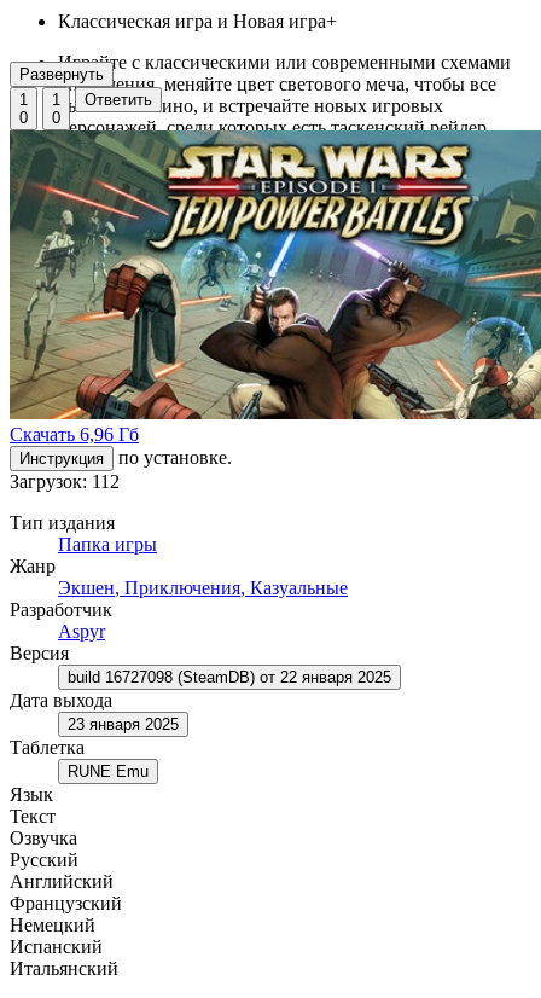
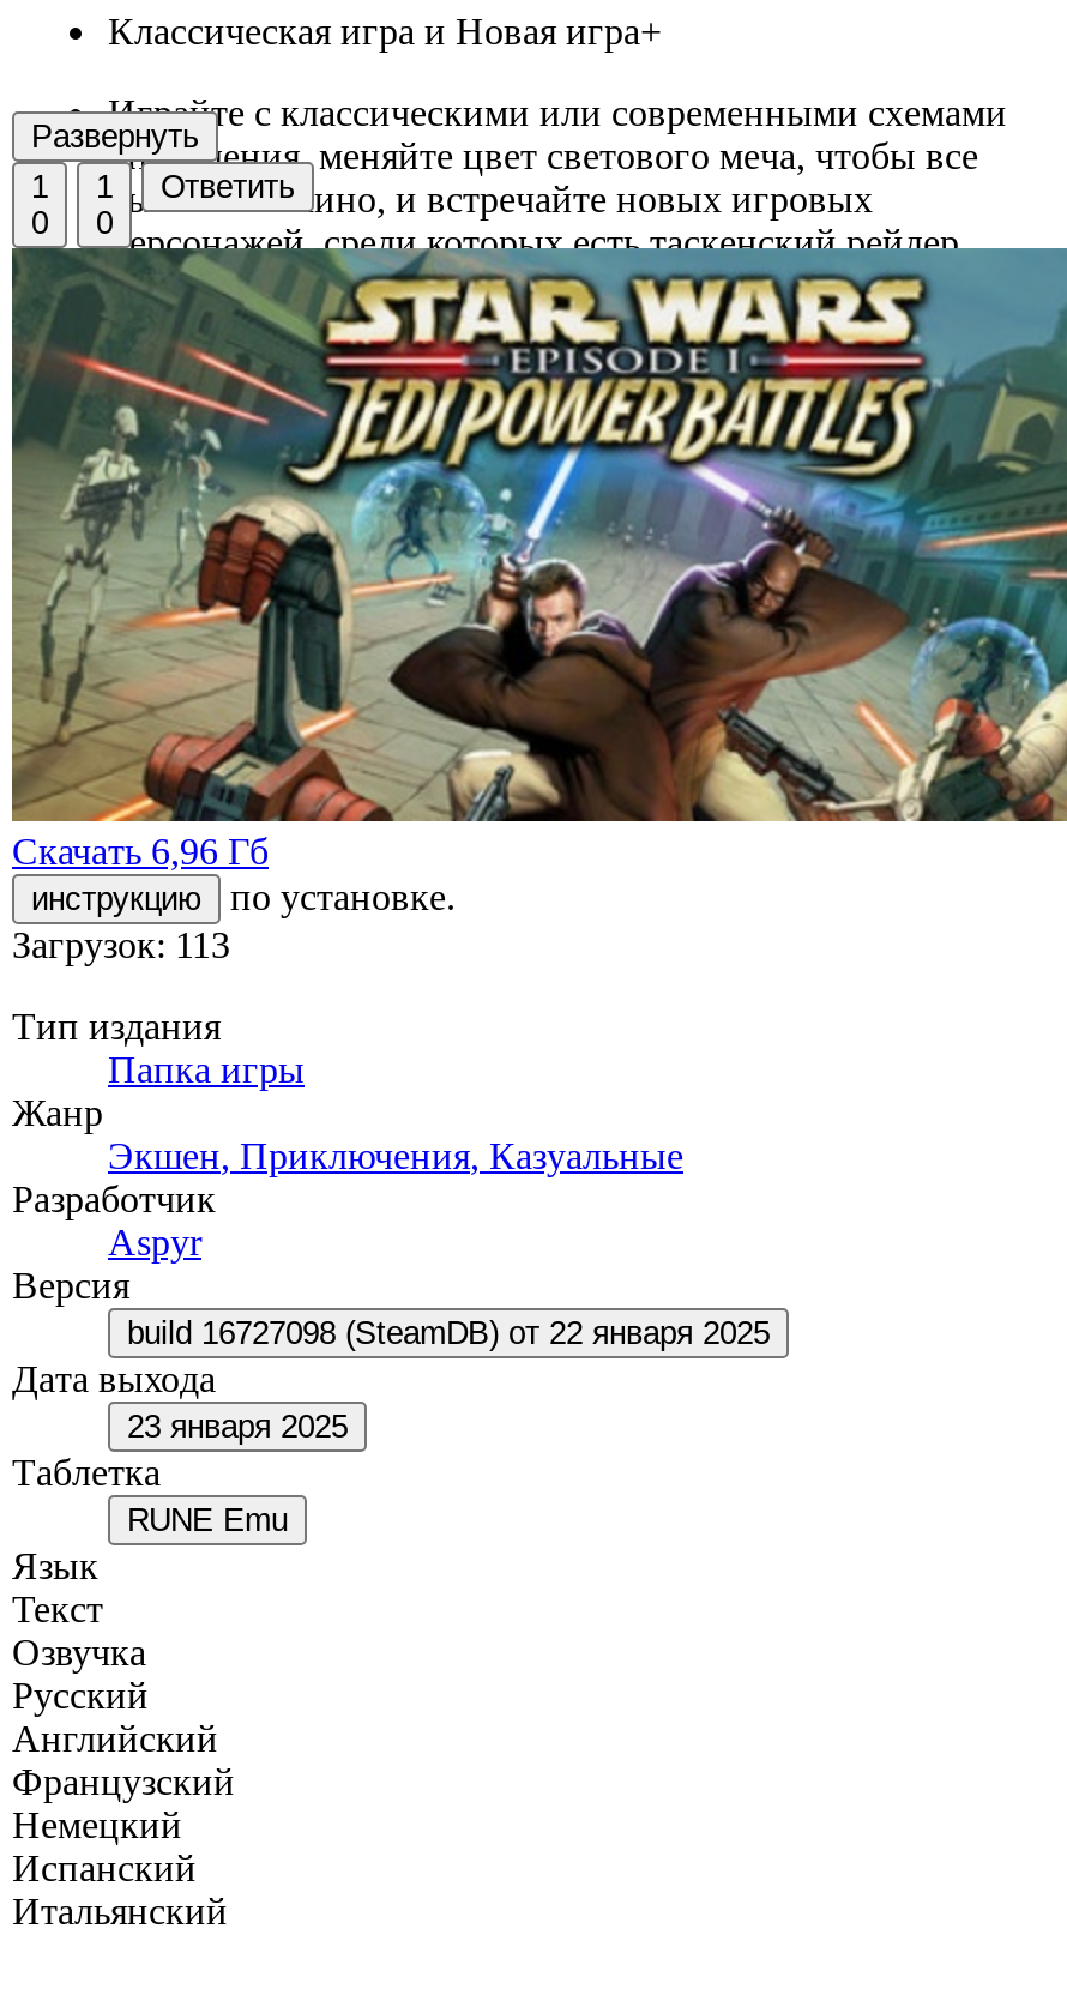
[19,447,232,467] Инструкция по установке. -> [31,876,456,916] инструкцию по установке.
[10,471,120,491] Загрузок: 112 -> [12,924,230,964] Загрузок: 113

